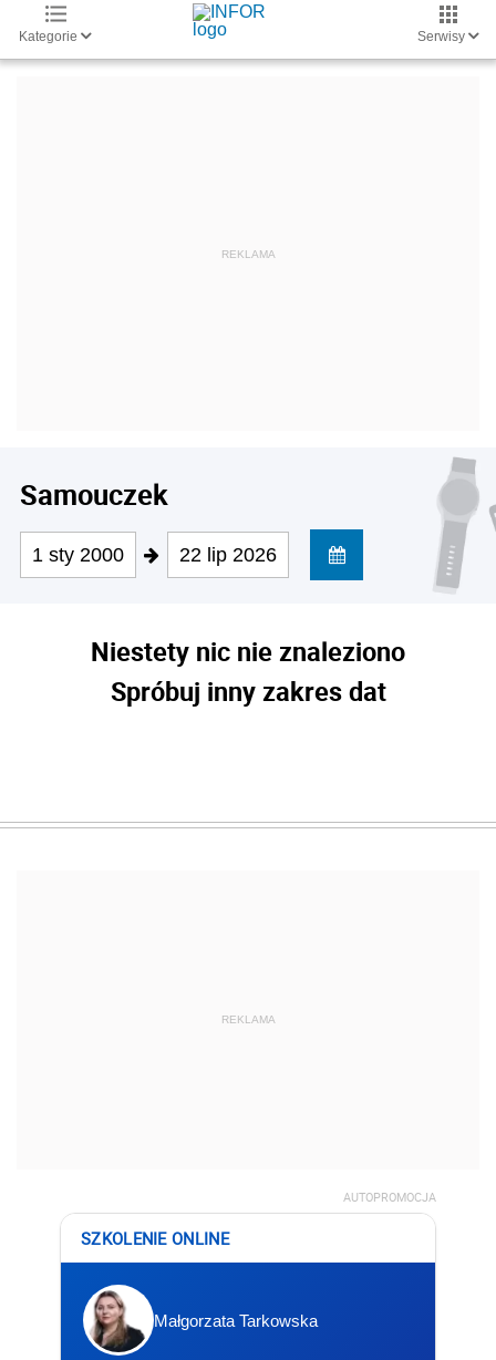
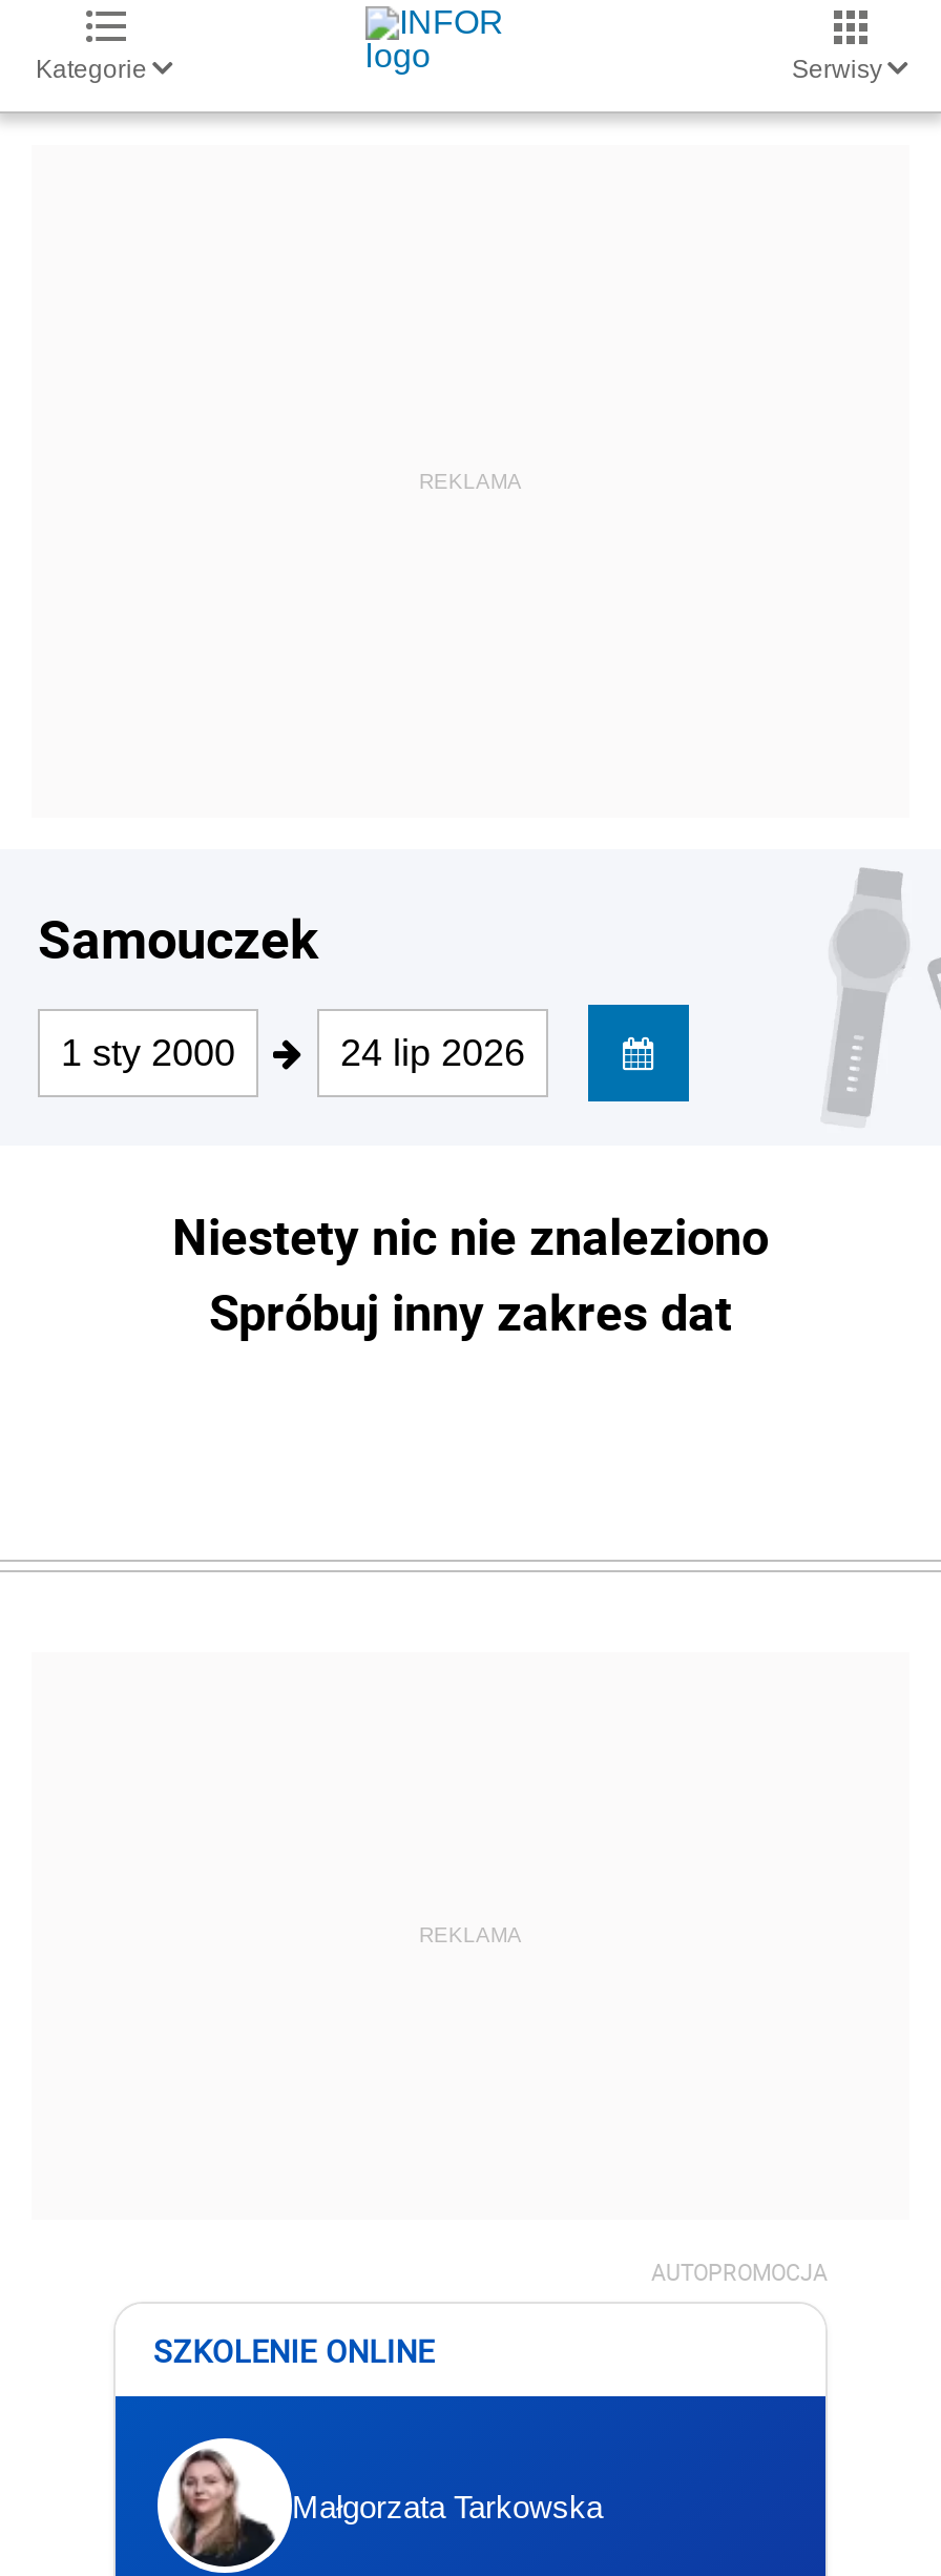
[179,544,277,566] 22 lip 2026 -> [340,1032,525,1074] 24 lip 2026

